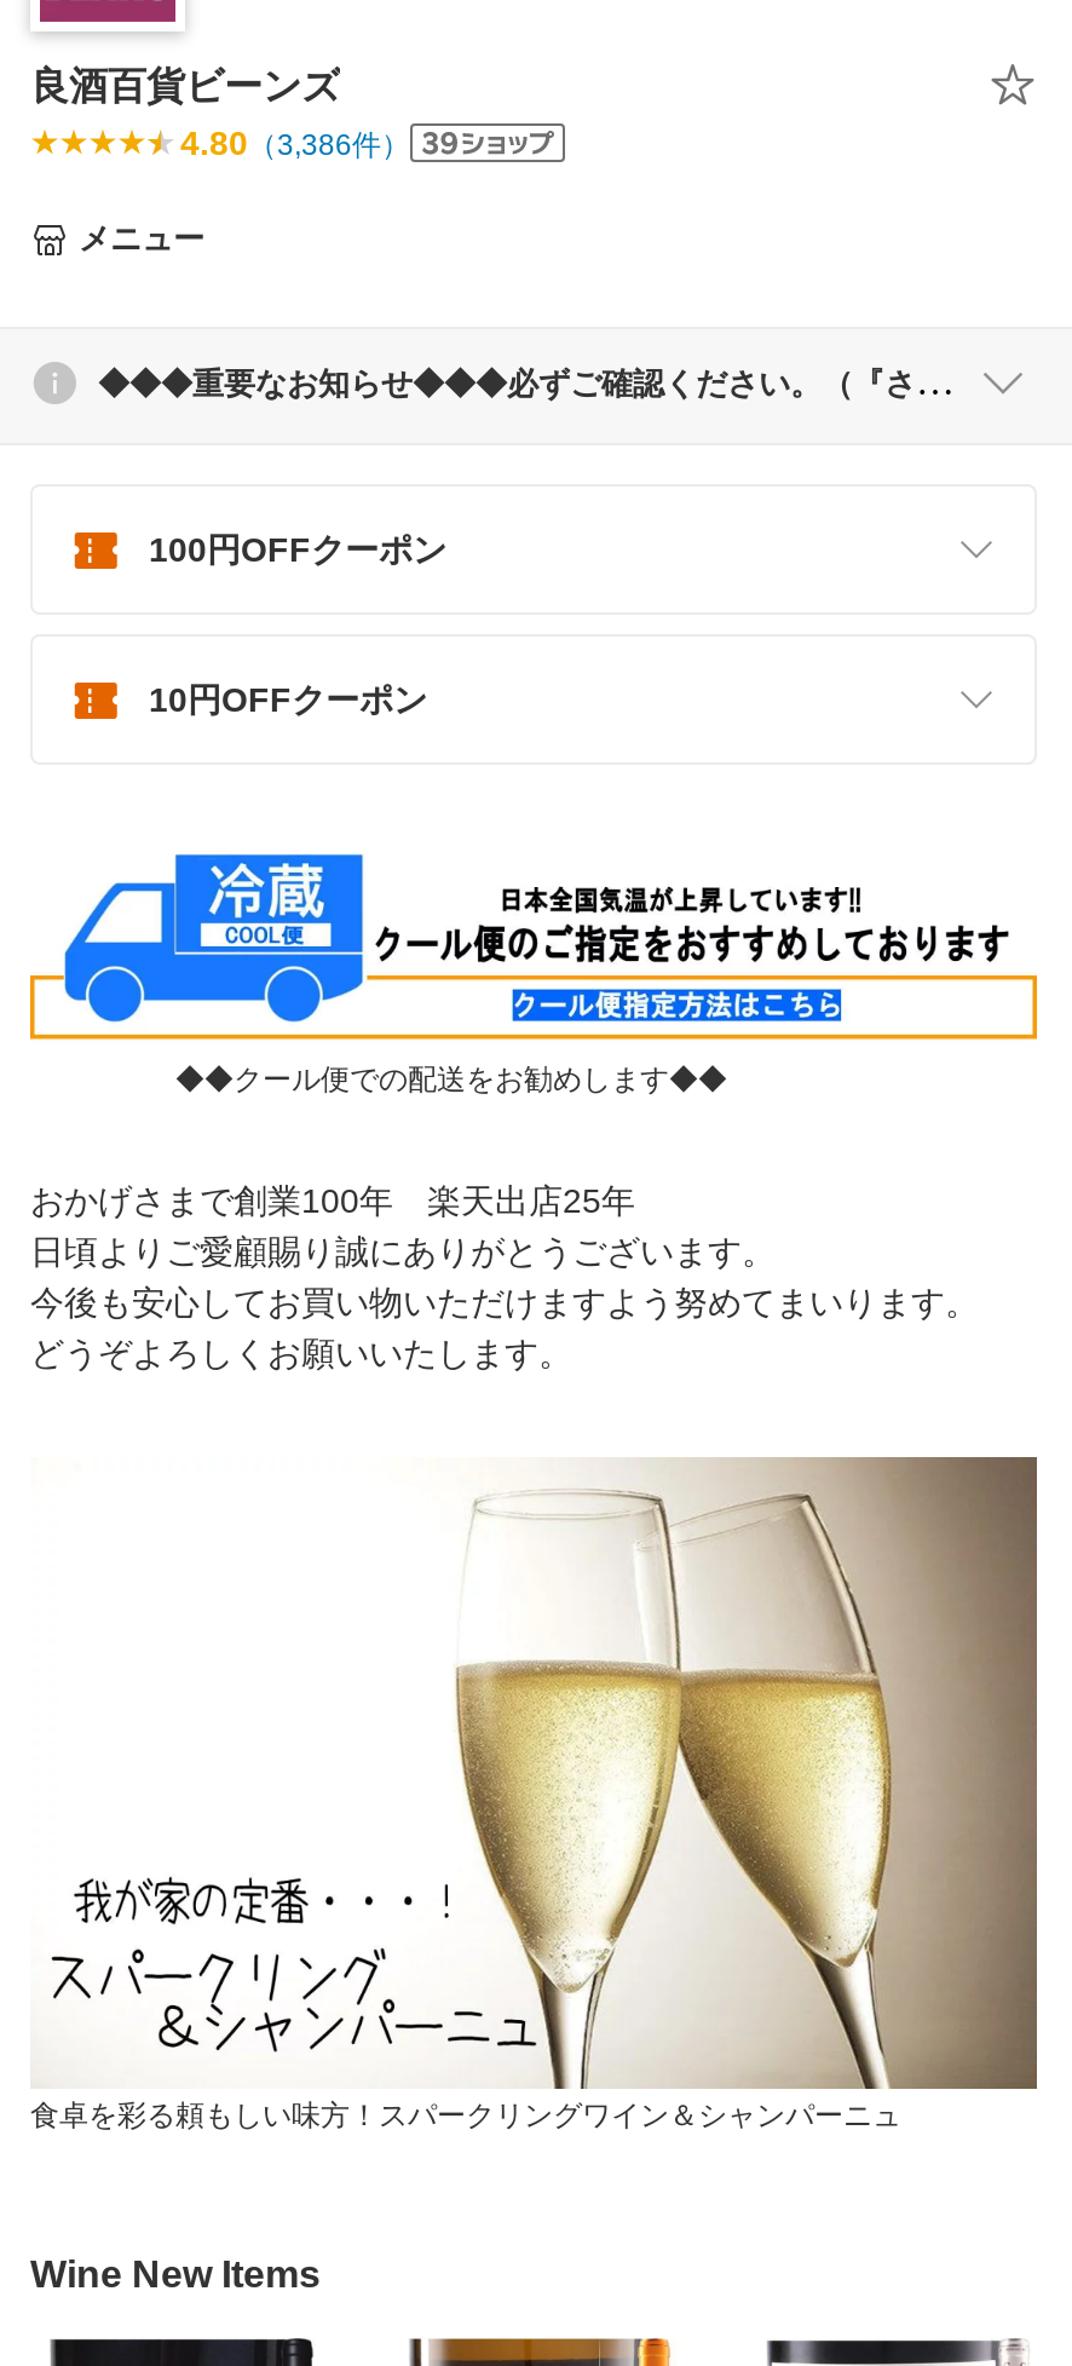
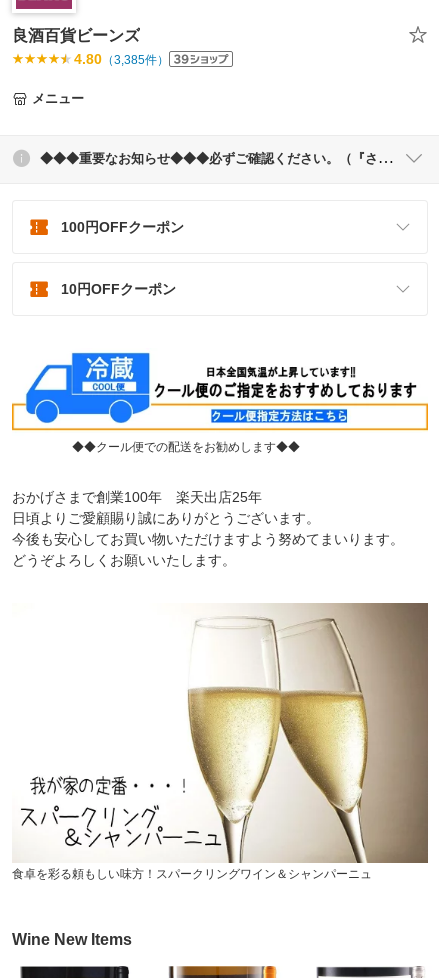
[180,124,410,162] 4.80（3,386件） -> [74,51,169,67] 4.80（3,385件）

